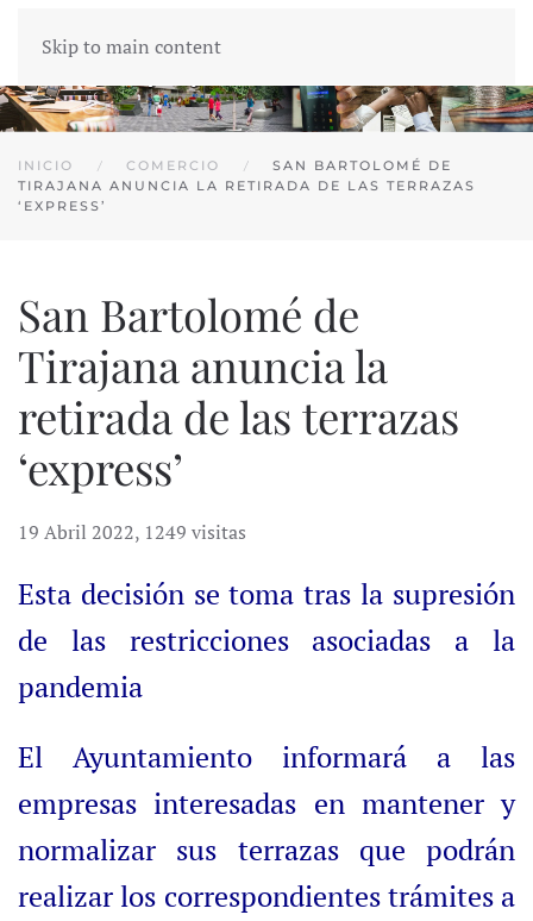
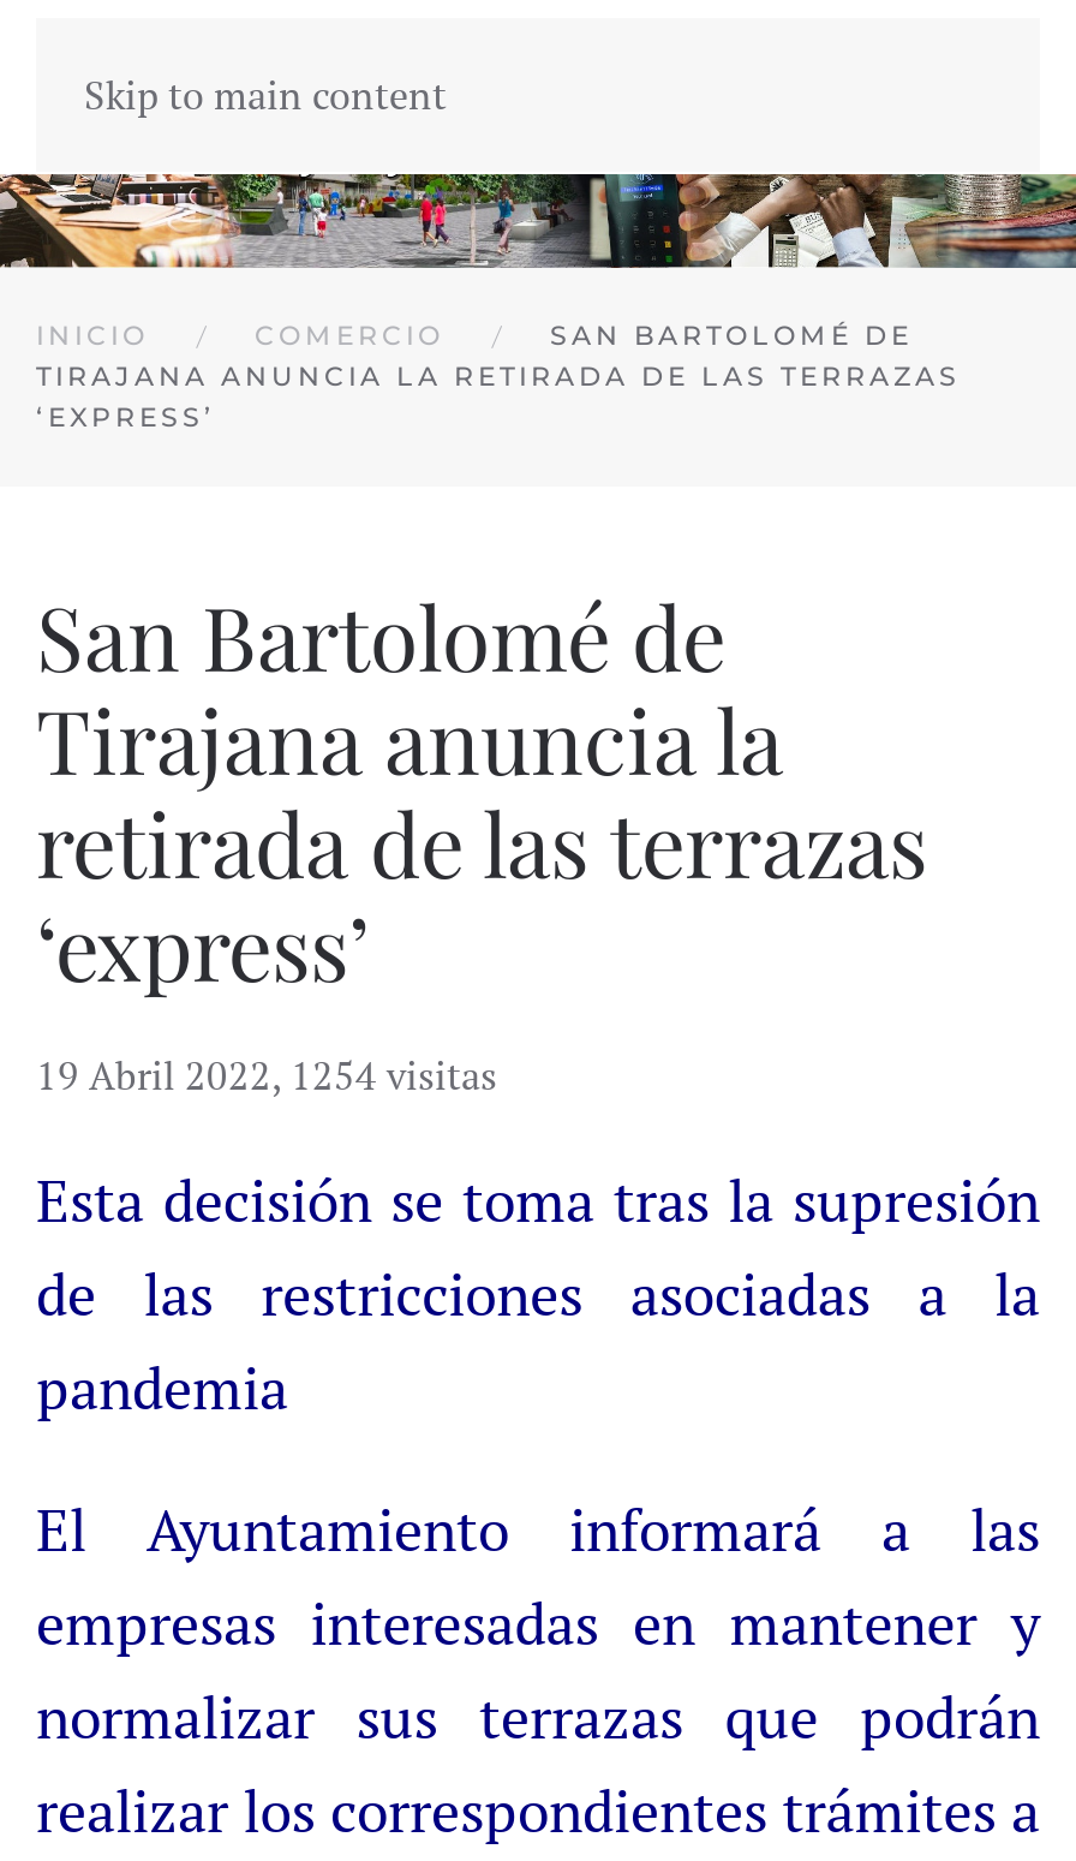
[18,519,246,545] 19 Abril 2022, 1249 visitas -> [36,1050,497,1103] 19 Abril 2022, 1254 visitas

